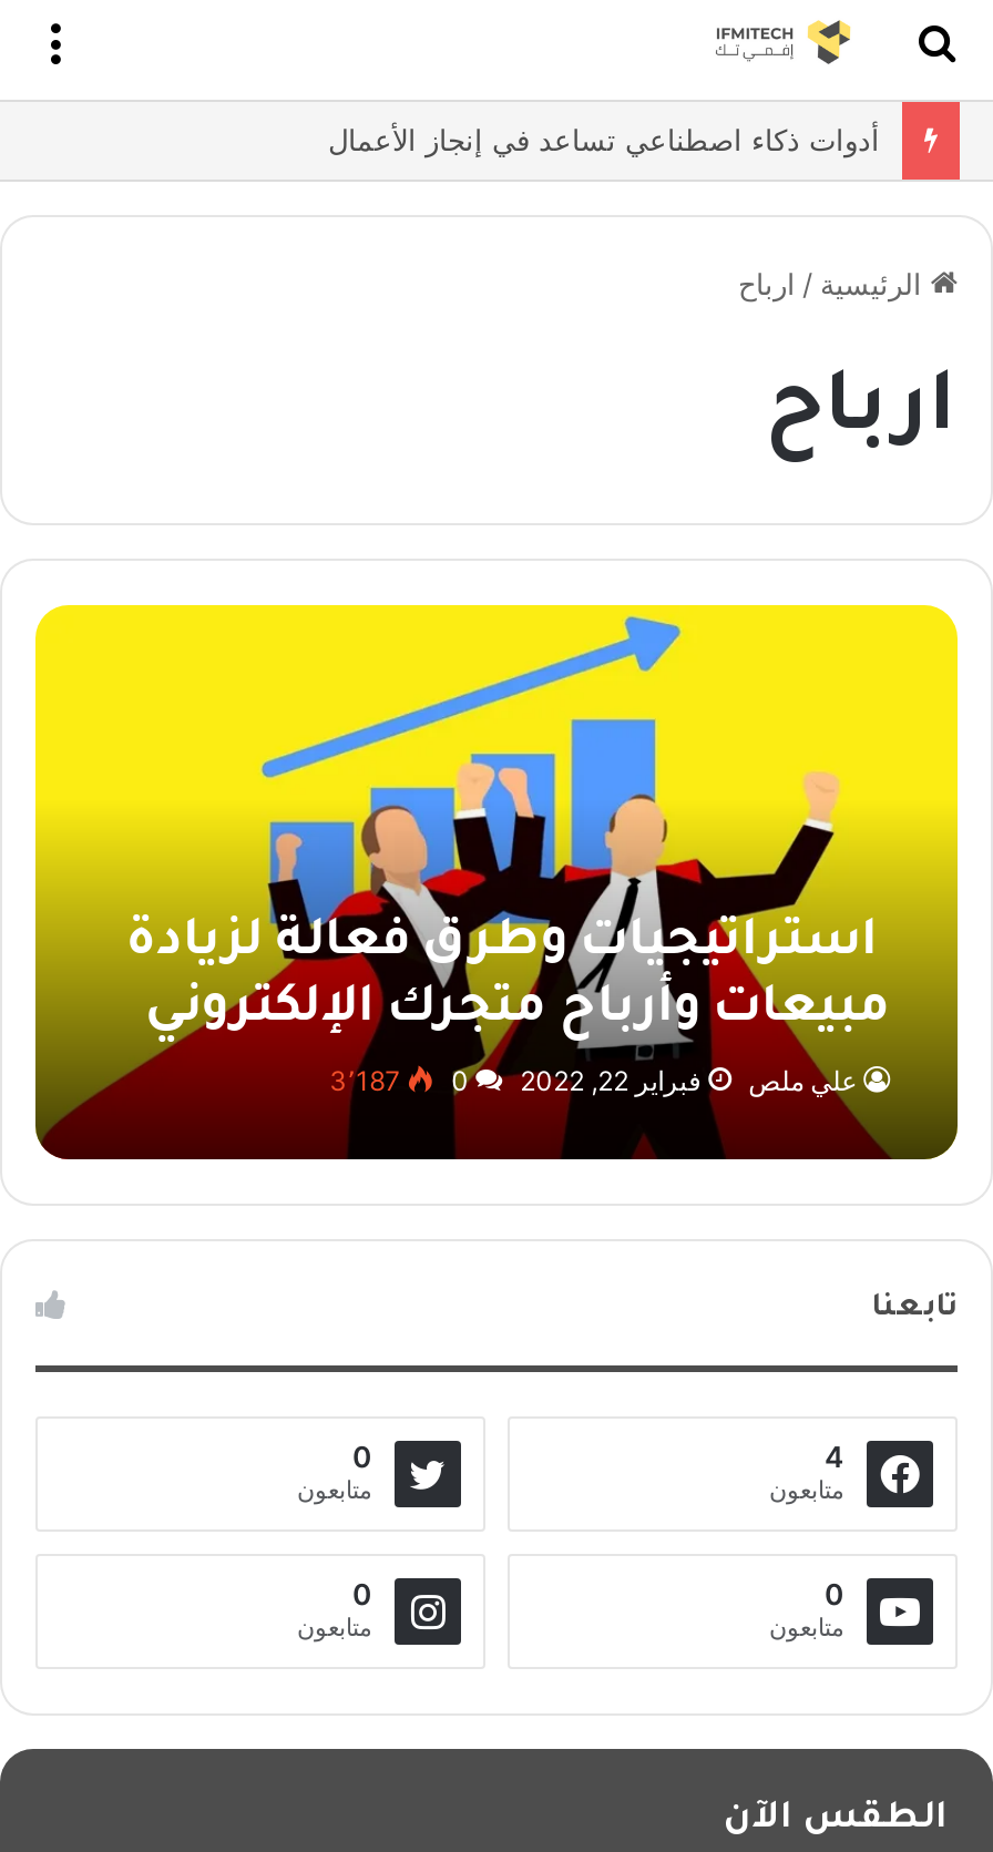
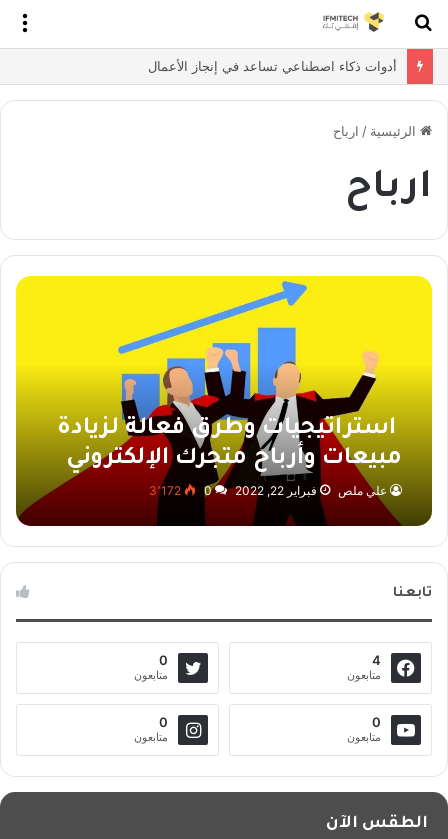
[330,1064,469,1097] 3٬187 0 -> [149,483,212,498] 3٬172 0

